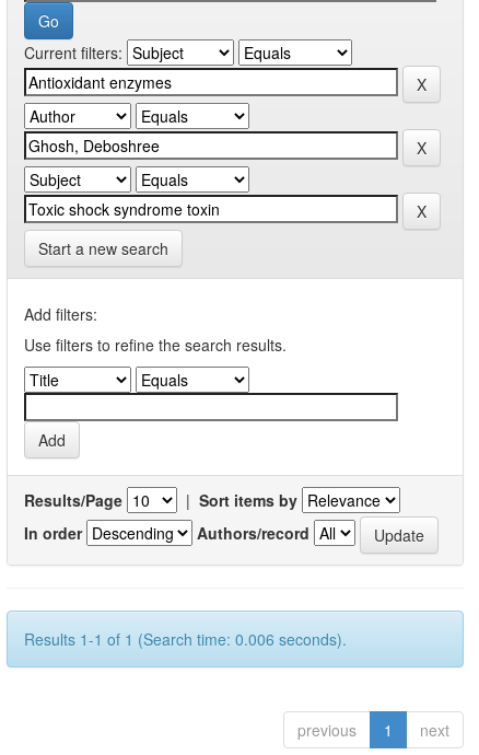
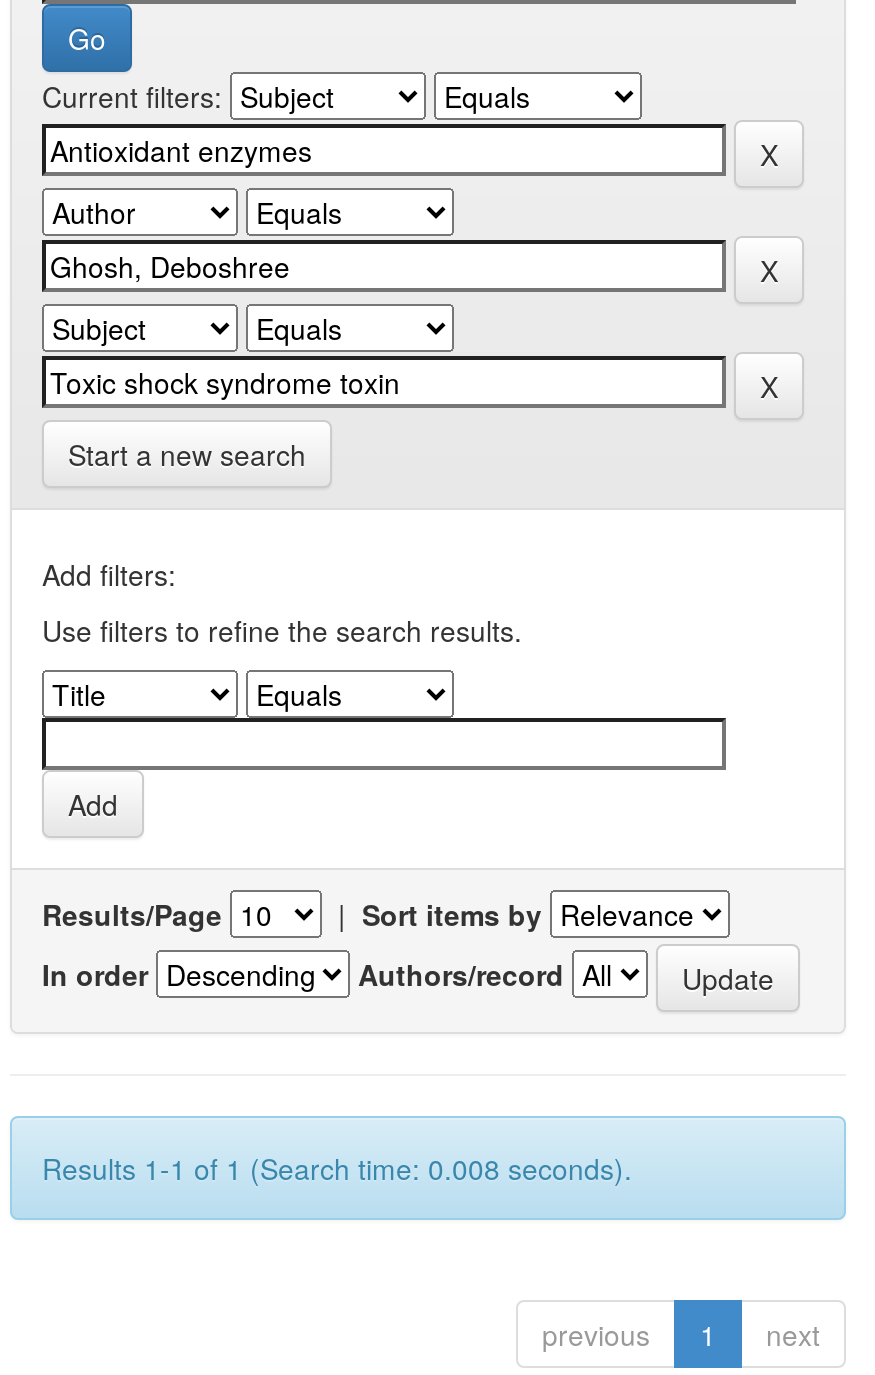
[24,628,347,650] Results 1-1 of 1 (Search time: 0.006 seconds). -> [42,1148,632,1188] Results 1-1 of 1 (Search time: 0.008 seconds).

